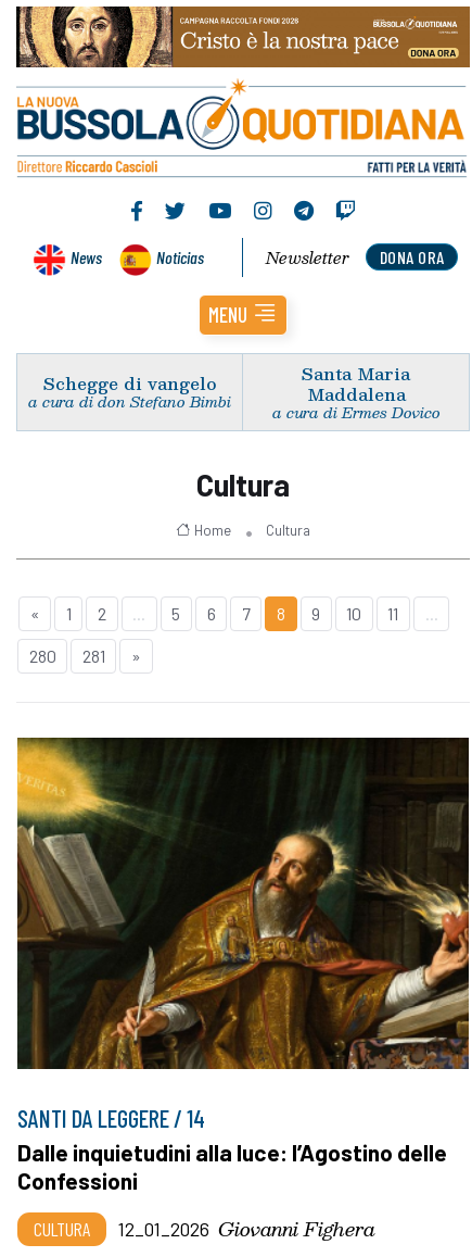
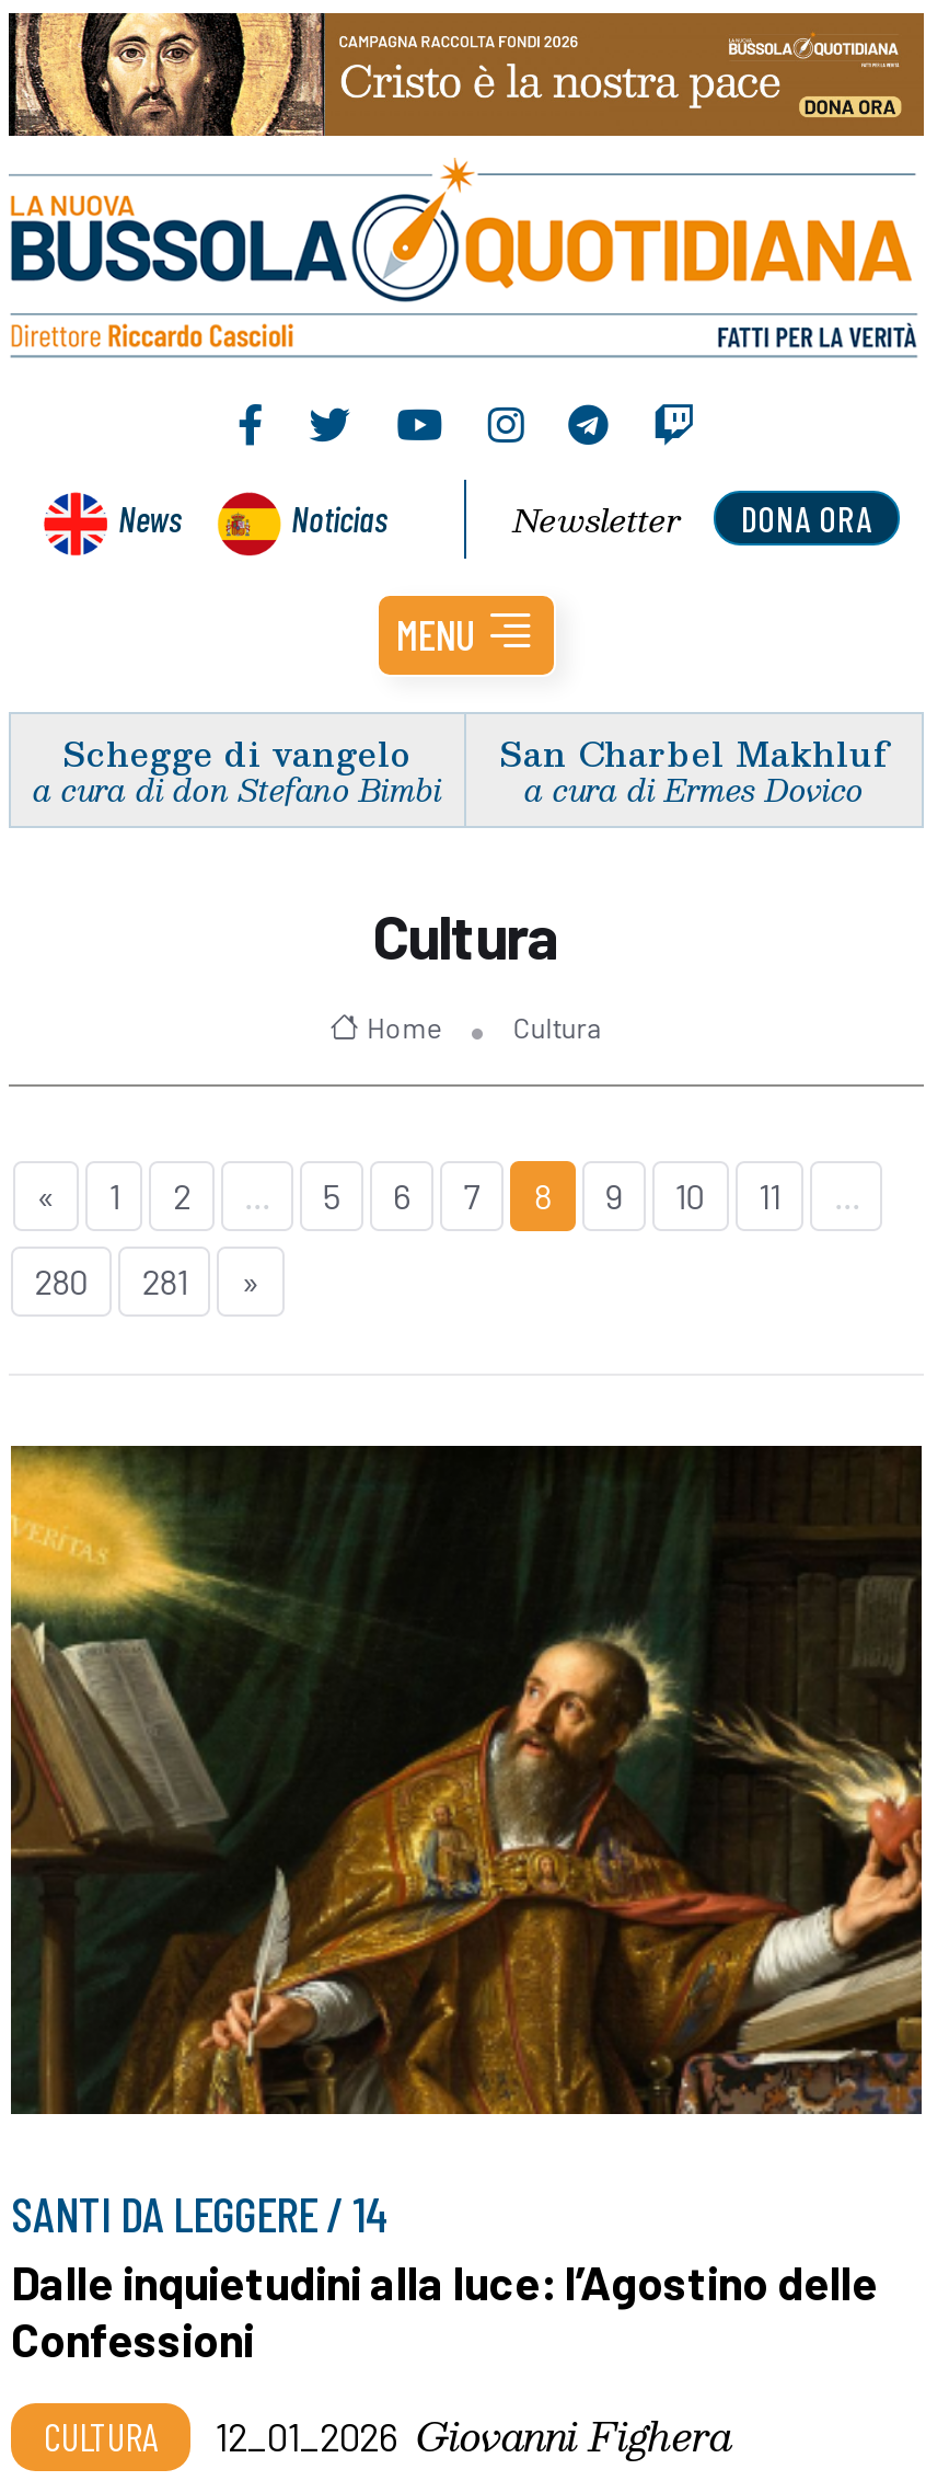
[302,359,410,407] Santa Maria | Maddalena -> [499,724,889,779] San Charbel Makhluf

